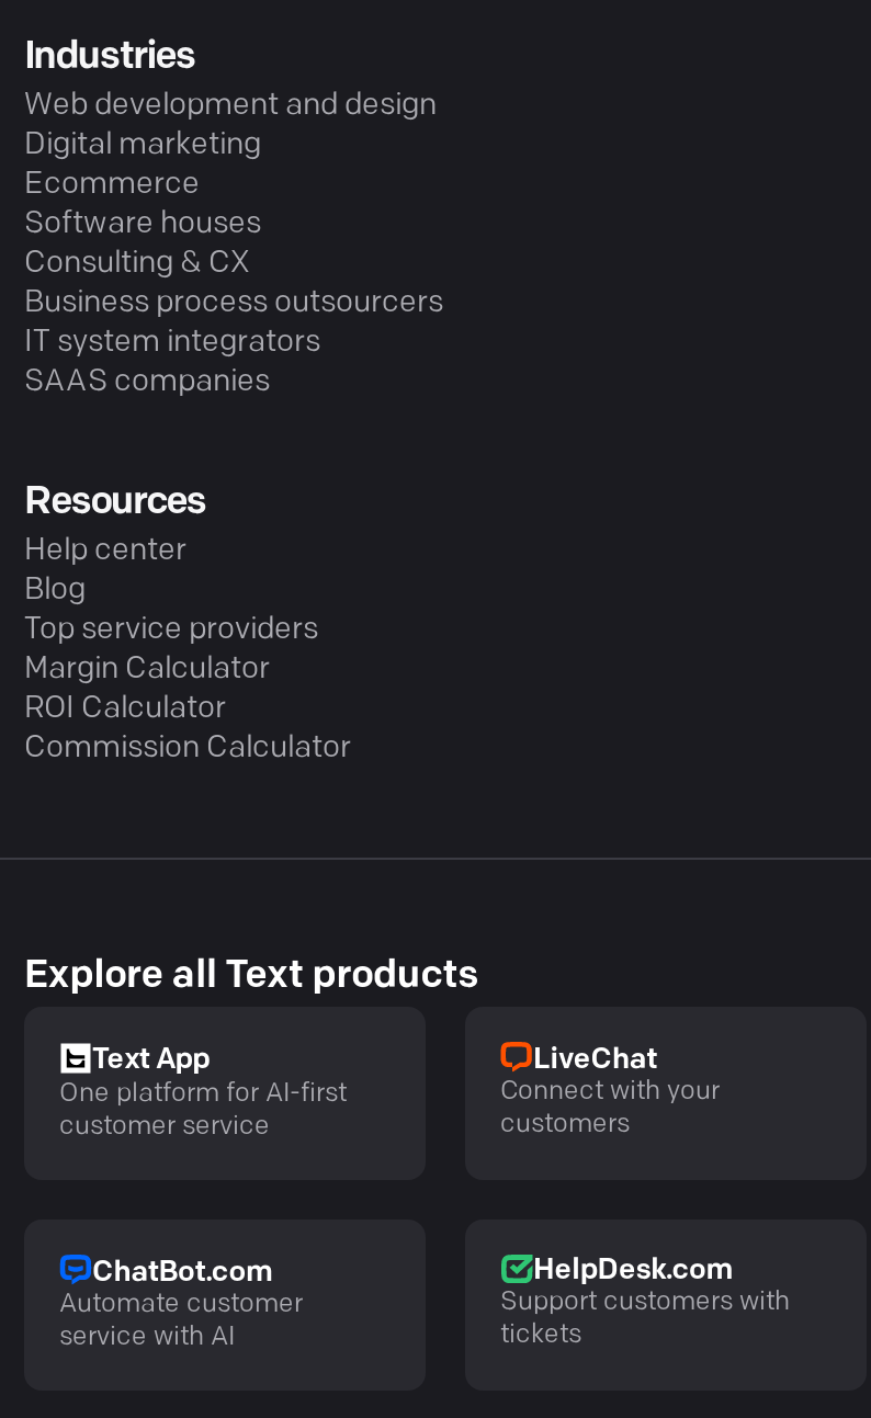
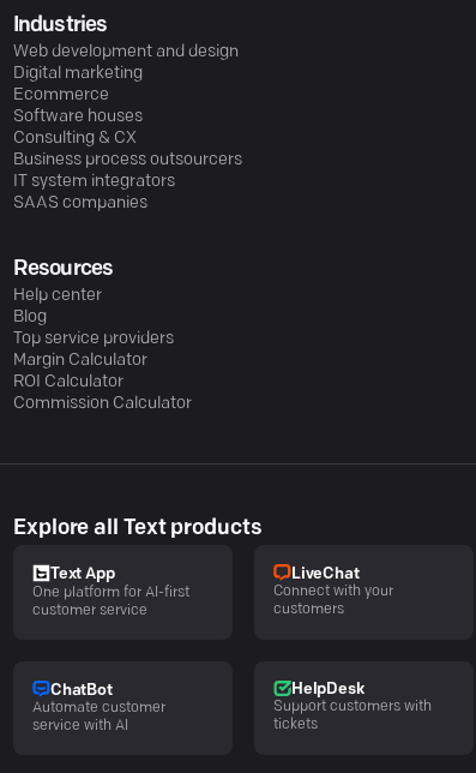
[92,1258,272,1287] ChatBot.com -> [50,682,112,698] ChatBot
[533,1256,732,1285] HelpDesk.com -> [291,682,364,697] HelpDesk

